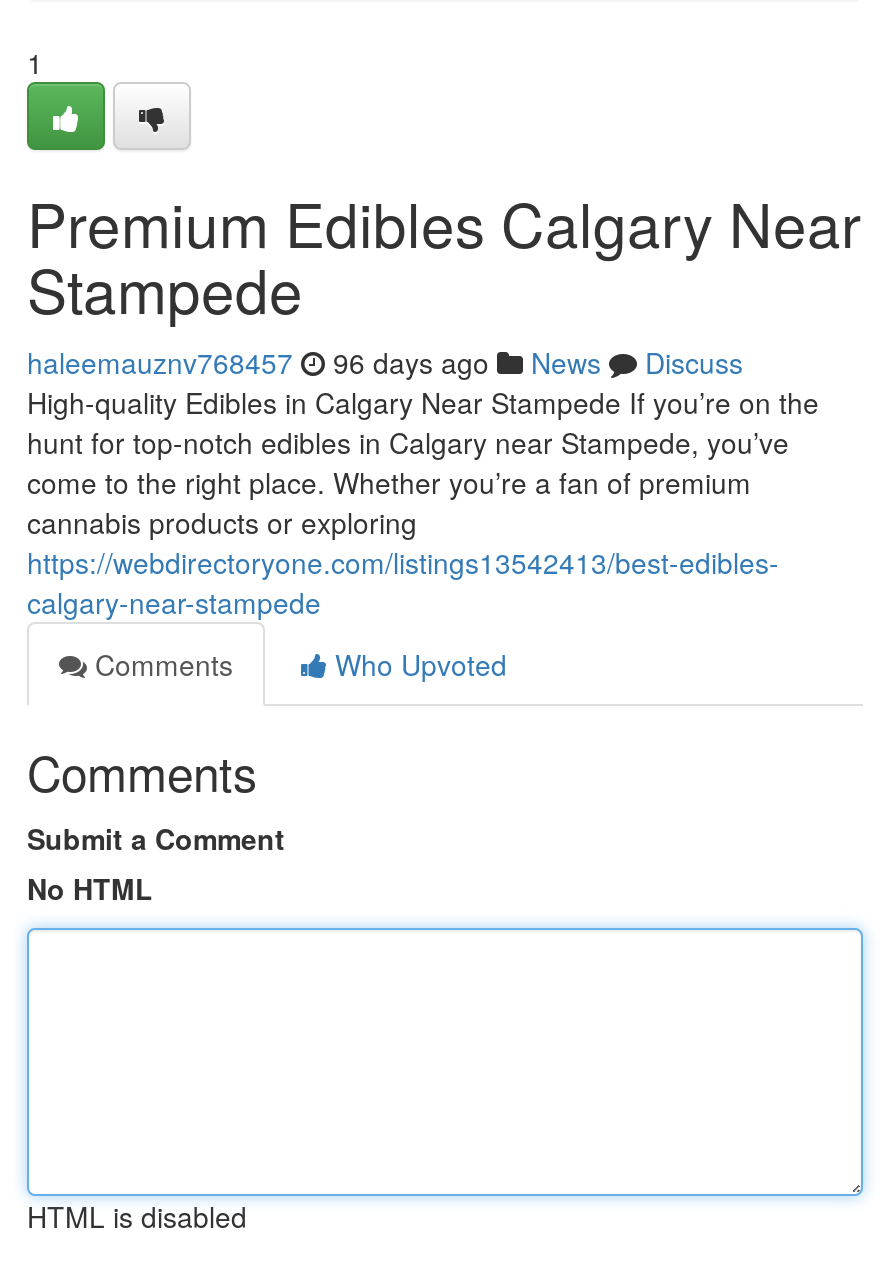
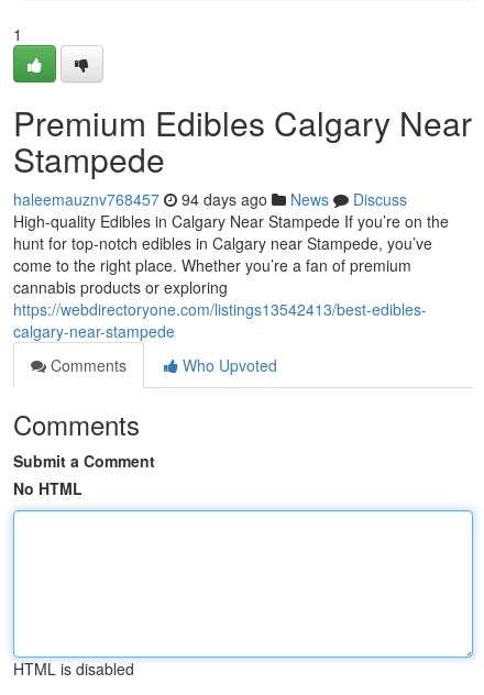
[27,342,743,382] haleemauznv768457 96 days ago News Discuss -> [13,188,407,210] haleemauznv768457 94 days ago News Discuss

